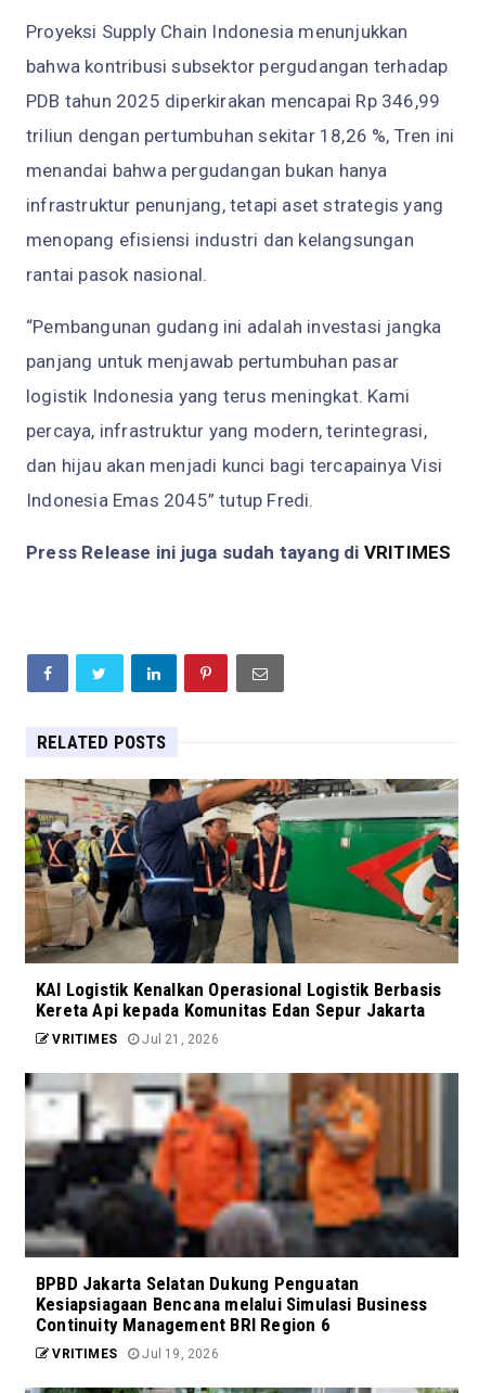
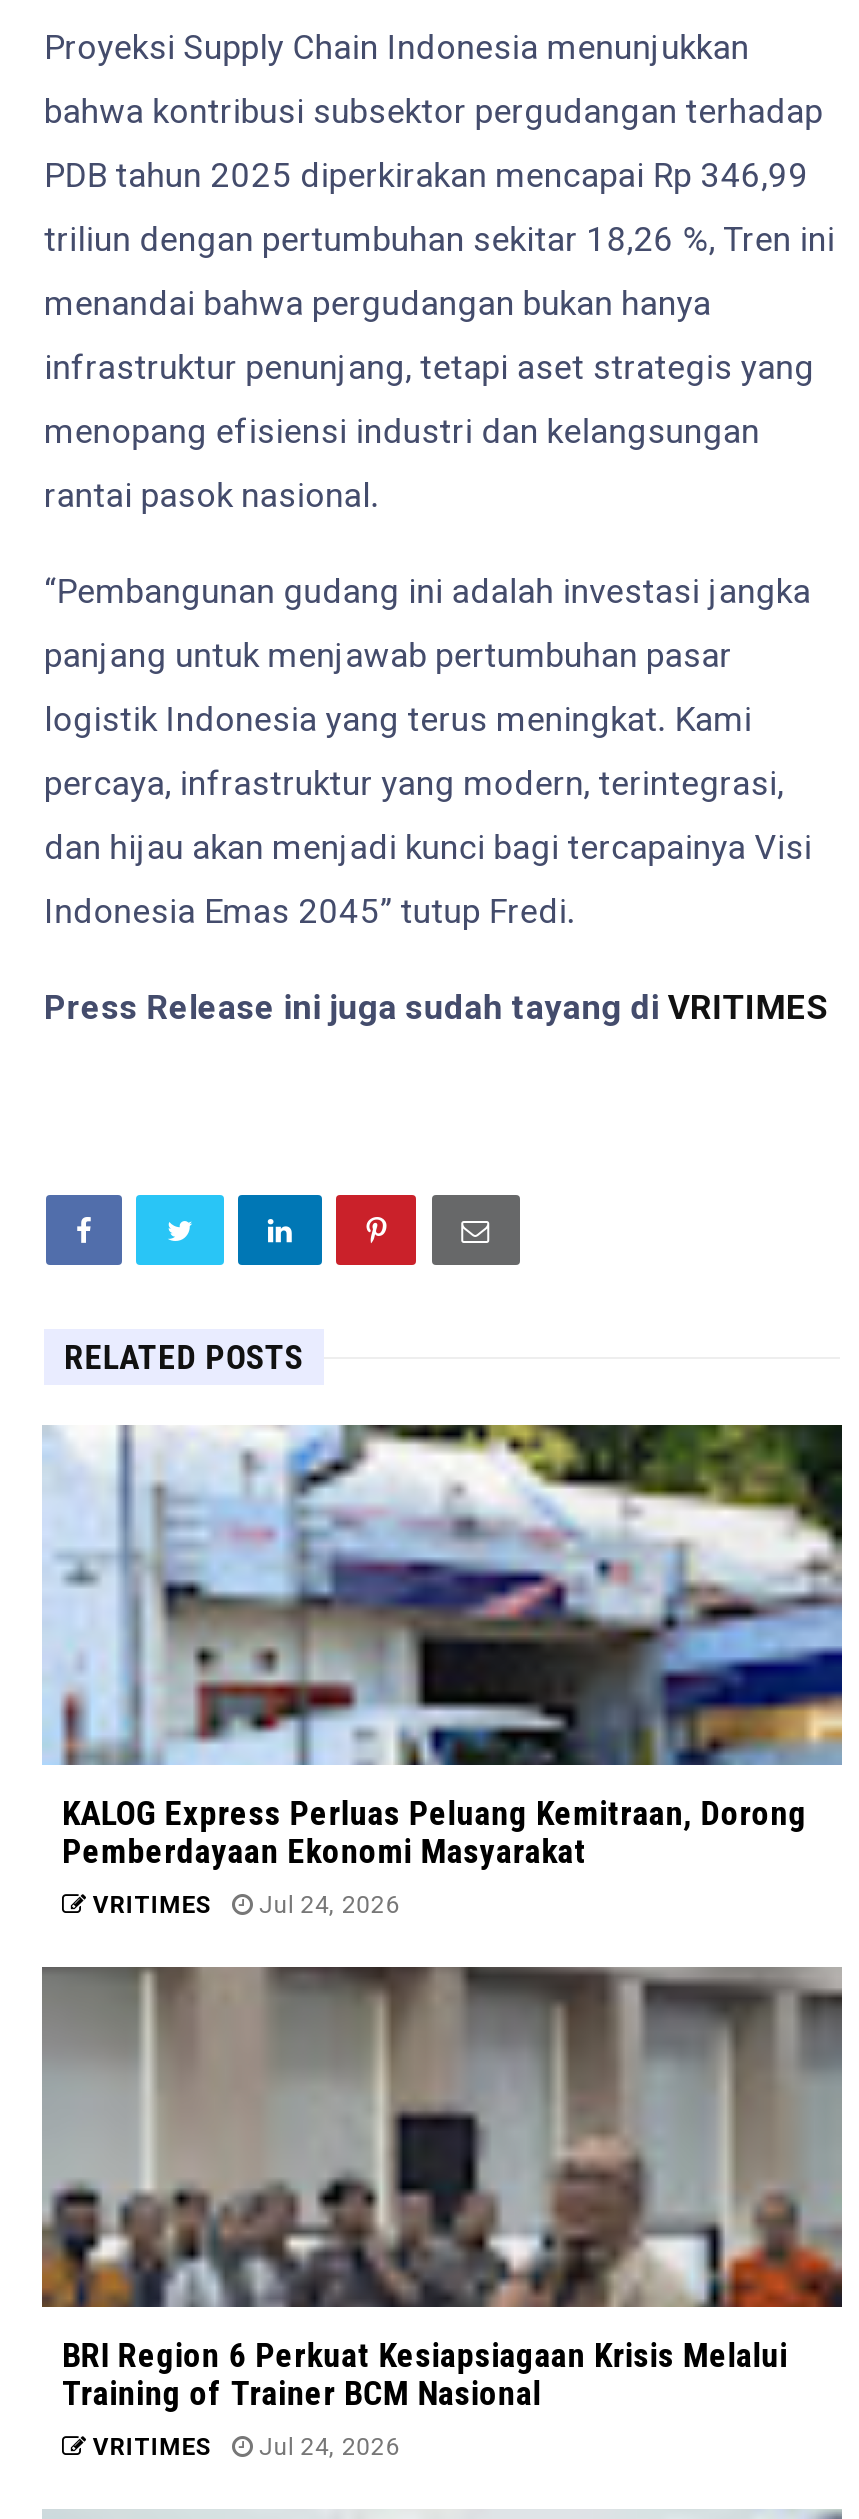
[24,778,459,1021] [image] | KAI Logistik Kenalkan Operasional Logistik Berbasis | Kereta Api kepada Komunitas Edan Sepur Jakarta -> [42,1423,844,1872] [image] | KALOG Express Perluas Peluang Kemitraan, Dorong | Pemberdayaan Ekonomi Masyarakat
[49,1032,219,1047] VRITIMES Jul 21, 2026 -> [86,1892,400,1920] VRITIMES Jul 24, 2026
[25,1072,458,1336] [image] | BPBD Jakarta Selatan Dukung Penguatan | Kesiapsiagaan Bencana melalui Simulasi Business | Continuity Management BRI Region 6 -> [40,1965,844,2414] [image] | BRI Region 6 Perkuat Kesiapsiagaan Krisis Melalui | Training of Trainer BCM Nasional
[49,1347,219,1362] VRITIMES Jul 19, 2026 -> [86,2434,400,2462] VRITIMES Jul 24, 2026

